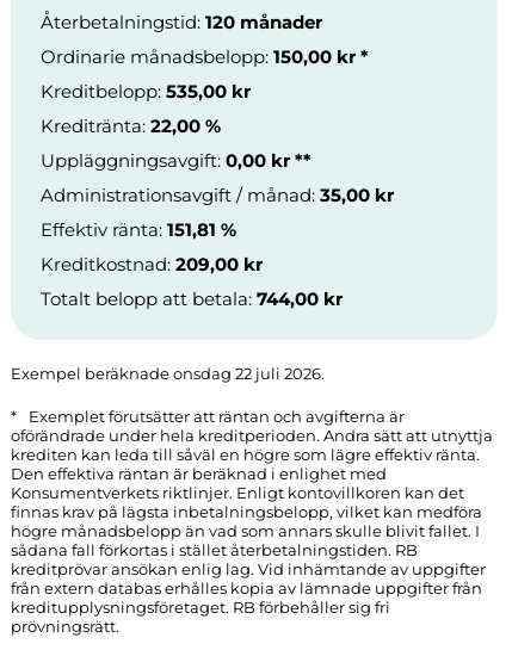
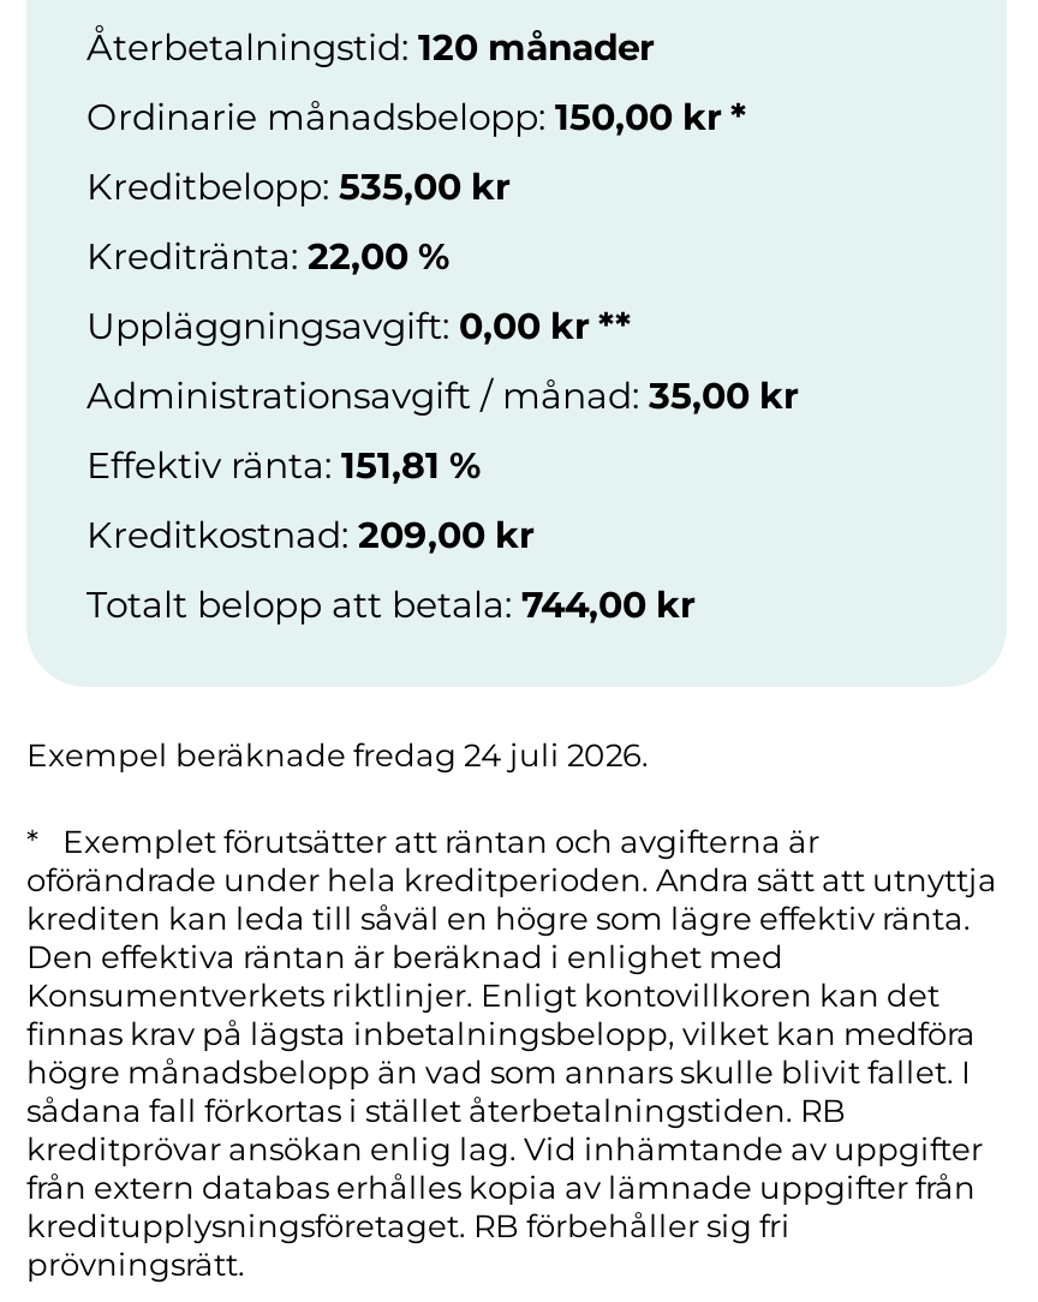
[11,364,325,383] Exempel beräknade onsdag 22 juli 2026. -> [26,735,649,774] Exempel beräknade fredag 24 juli 2026.

